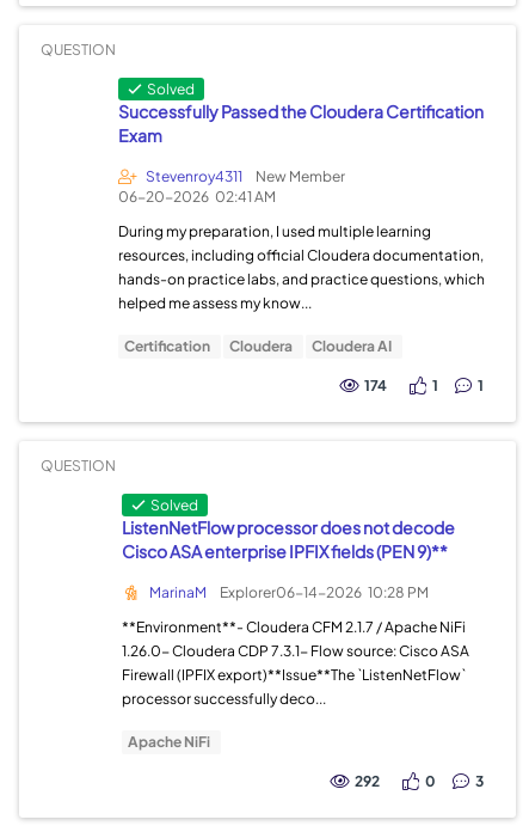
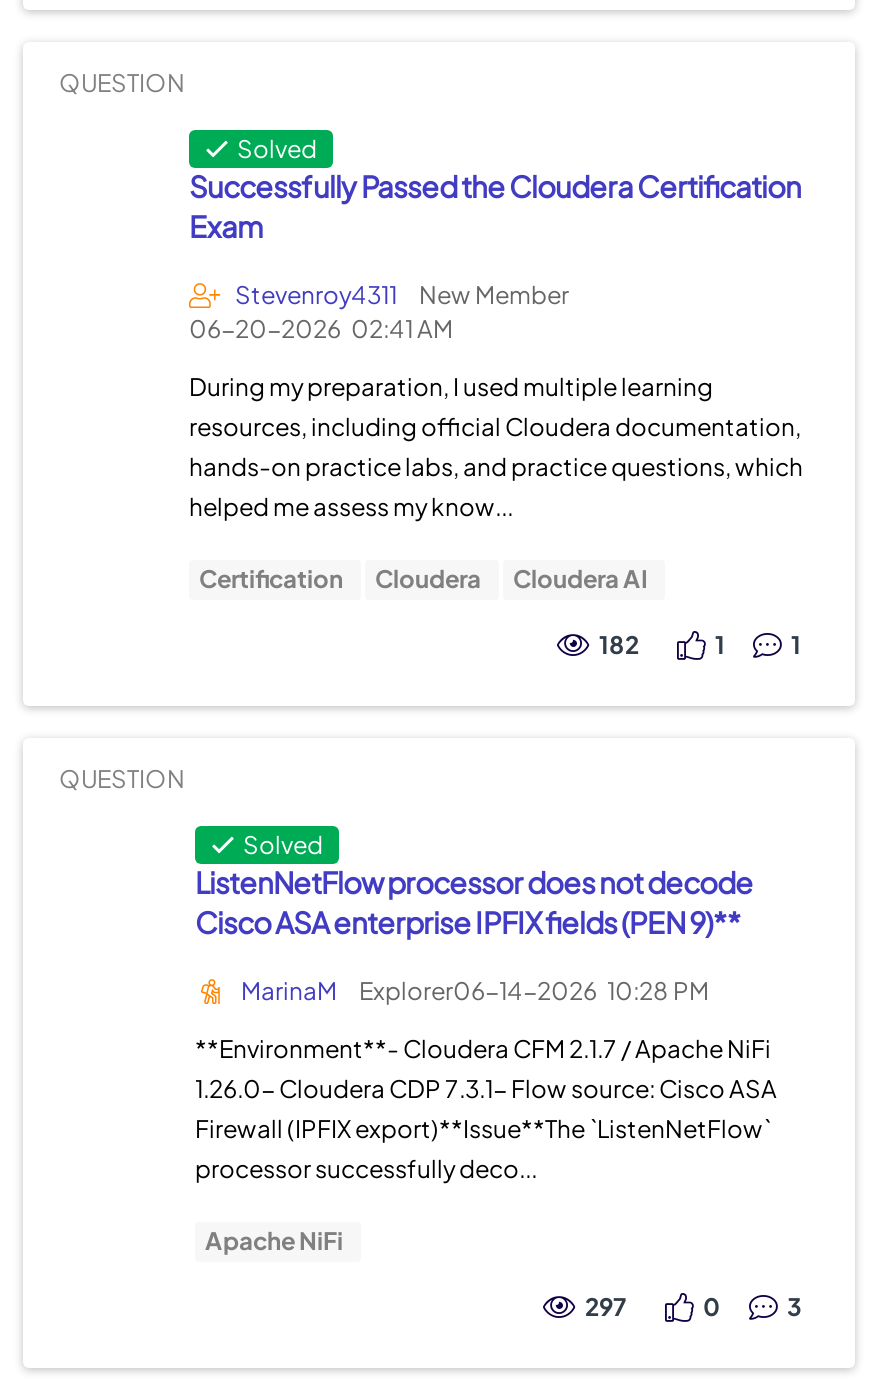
[364,377,387,394] 174 -> [599,630,639,660] 182
[355,772,380,790] 292 -> [585,1292,627,1322] 297

